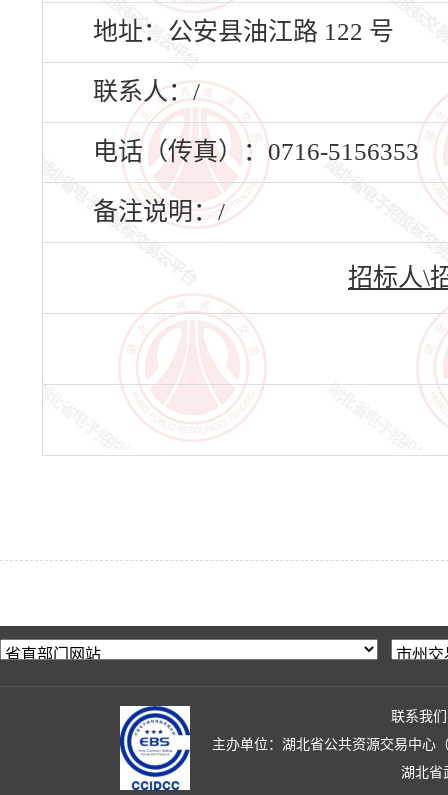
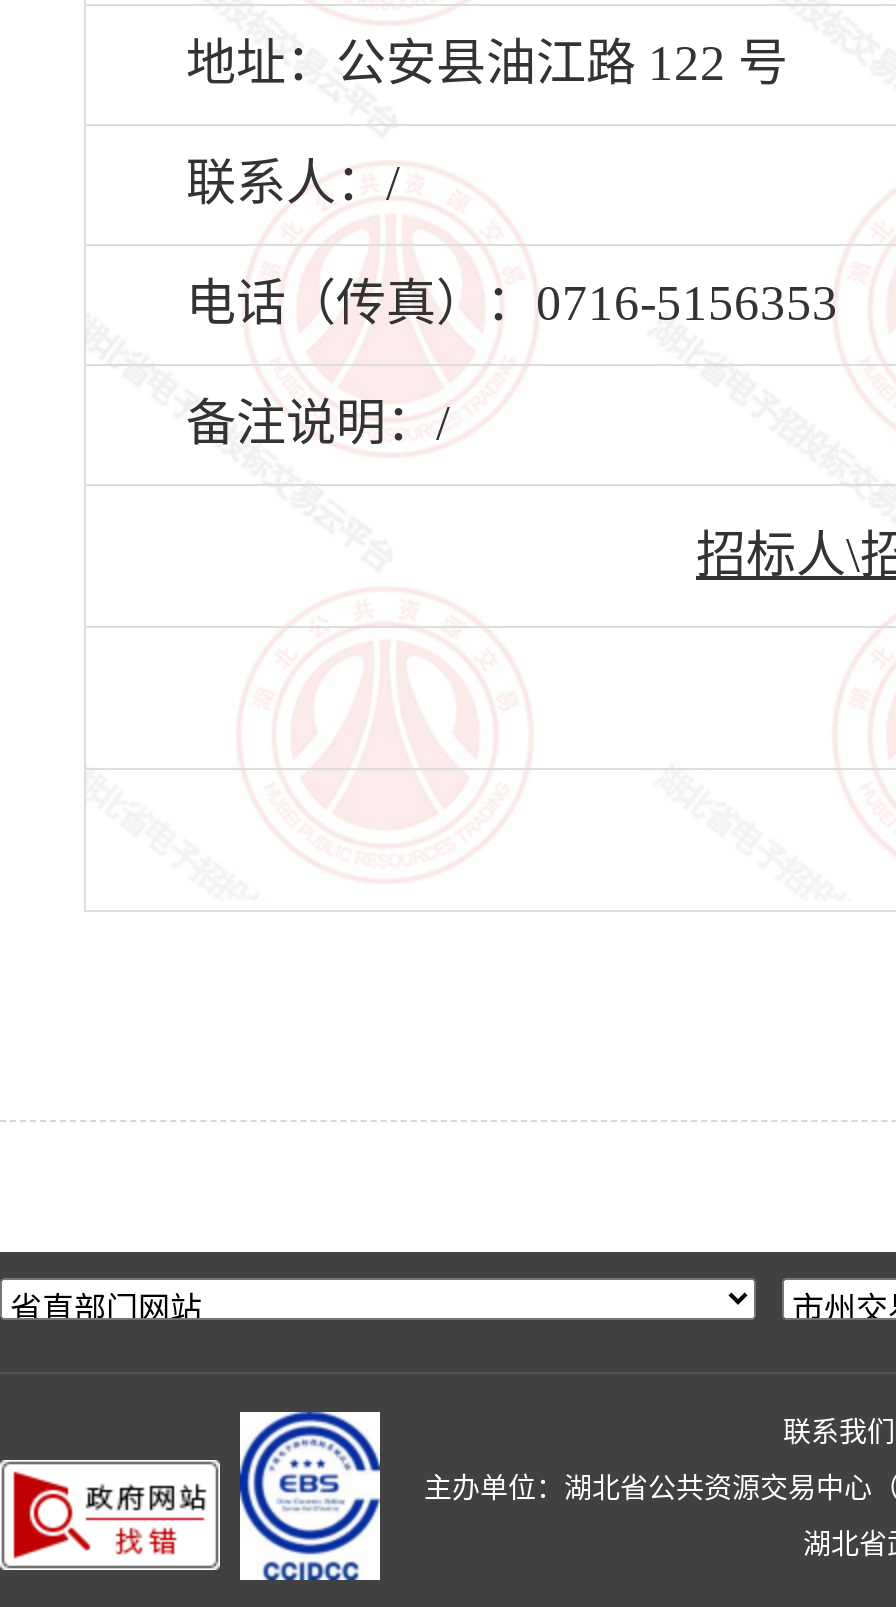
none -> [6,1458,222,1572] [image]

